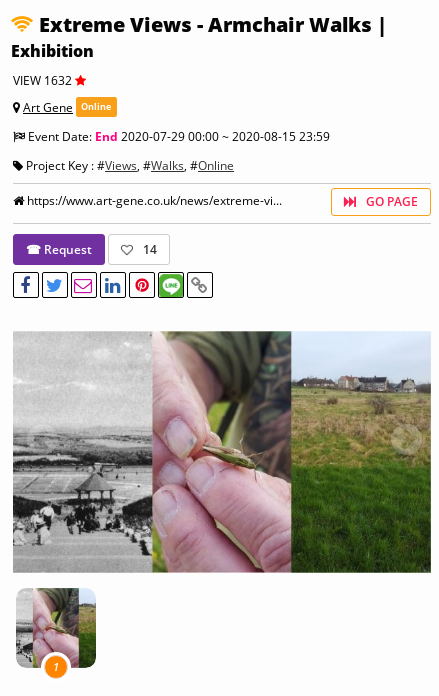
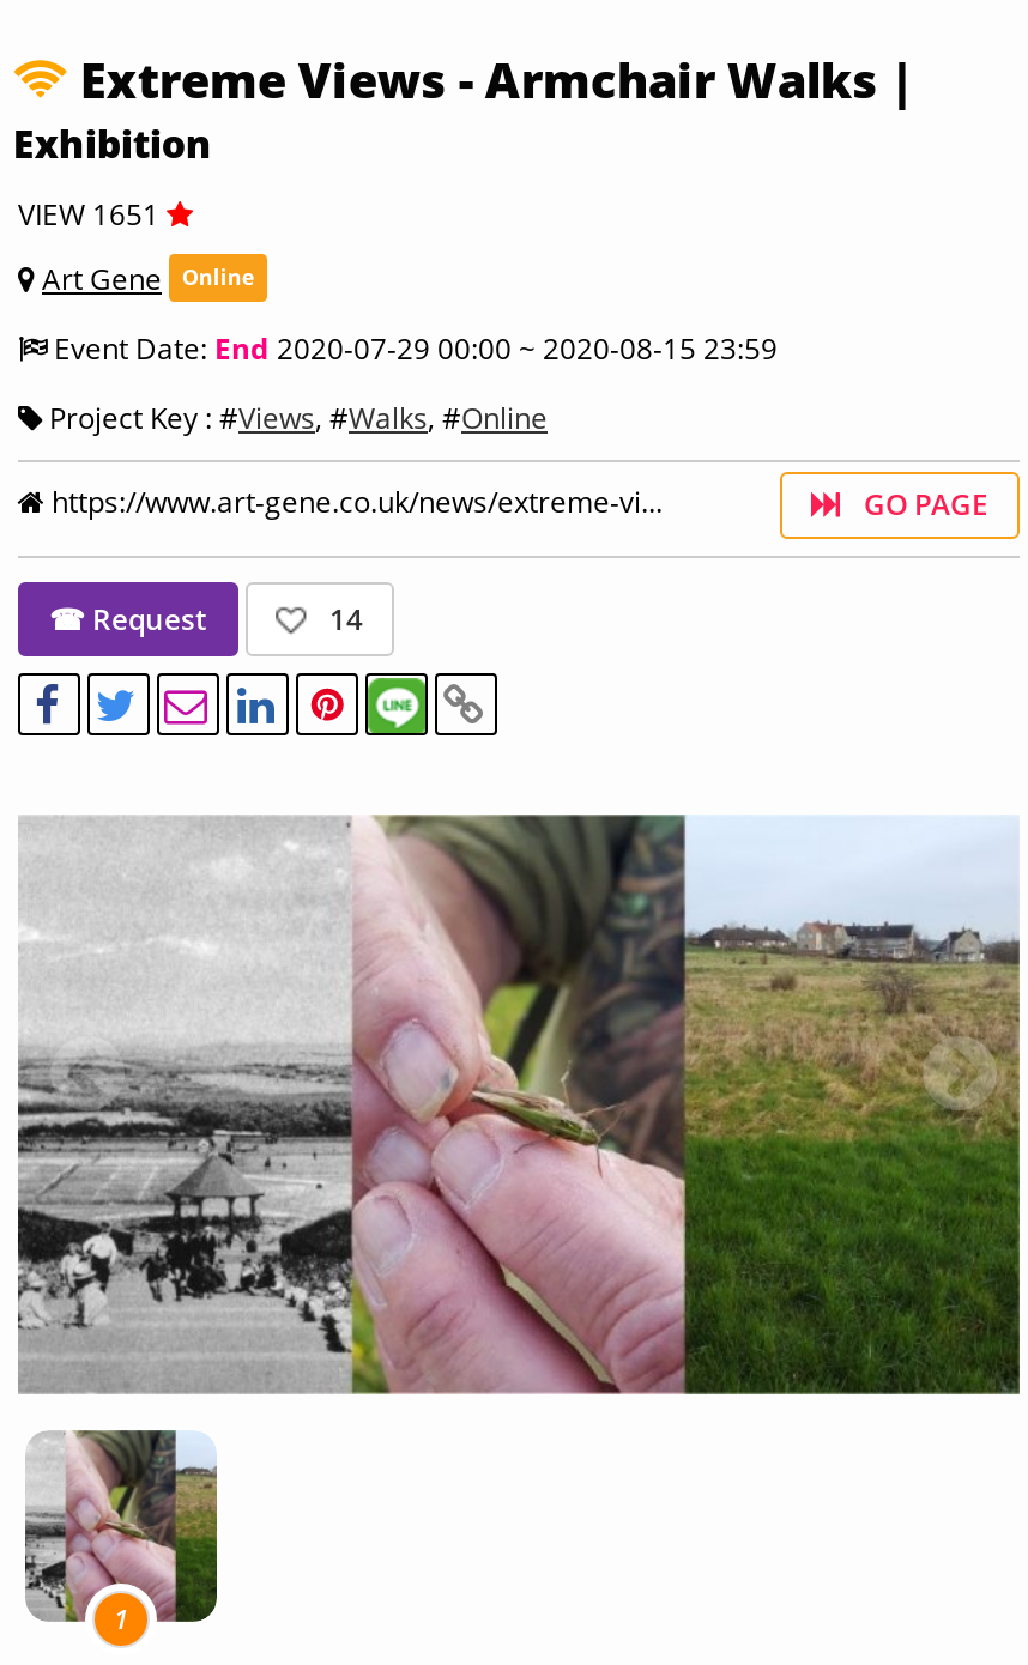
[13,72,75,89] VIEW 1632 -> [18,194,167,235] VIEW 1651

